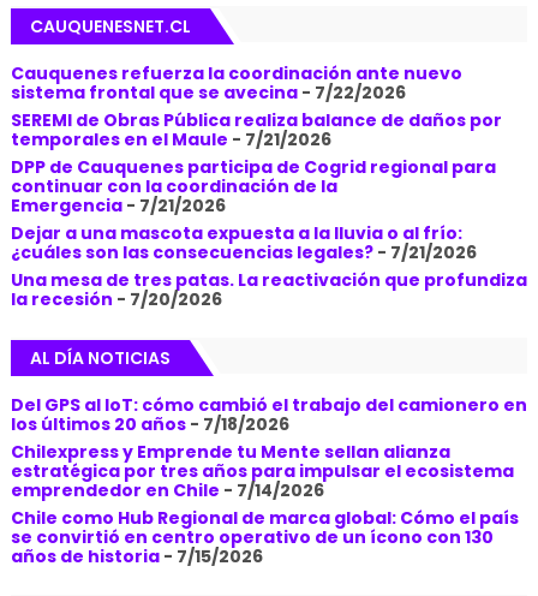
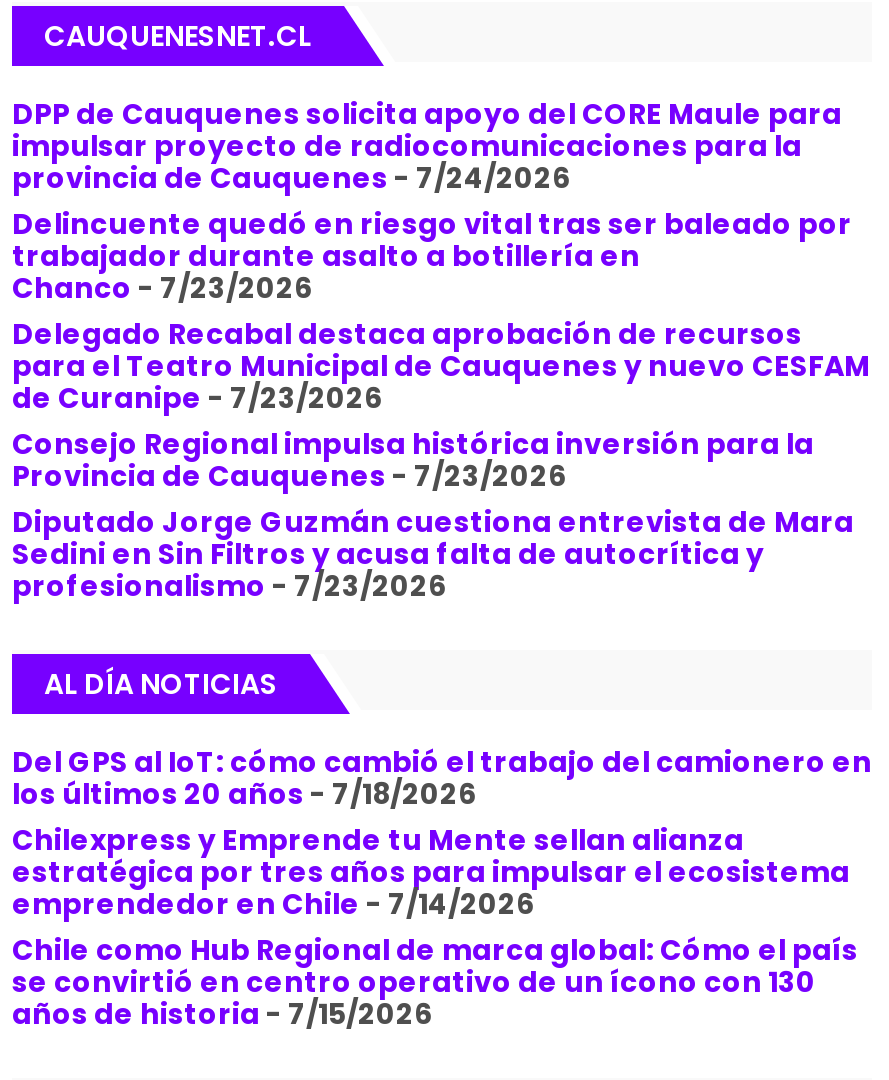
[11,62,527,311] Cauquenes refuerza la coordinación ante nuevo | sistema frontal que se avecina - 7/22/2026 | SEREMI de Obras Pública realiza balance de daños por | temporales en el Maule - 7/21/2026 | DPP de Cauquenes participa de Cogrid regional para | continuar con la coordinación de la | Emergencia - 7/21/2026 | Dejar a una mascota expuesta a la lluvia o al frío: | ¿cuáles son las consecuencias legales? - 7/21/2026 | Una mesa de tres patas. La reactivación que profundiza | la recesión - 7/20/2026 -> [12,94,870,606] DPP de Cauquenes solicita apoyo del CORE Maule para | impulsar proyecto de radiocomunicaciones para la | provincia de Cauquenes - 7/24/2026 | Delincuente quedó en riesgo vital tras ser baleado por | trabajador durante asalto a botillería en | Chanco - 7/23/2026 | Delegado Recabal destaca aprobación de recursos | para el Teatro Municipal de Cauquenes y nuevo CESFAM | de Curanipe - 7/23/2026 | Consejo Regional impulsa histórica inversión para la | Provincia de Cauquenes - 7/23/2026 | Diputado Jorge Guzmán cuestiona entrevista de Mara | Sedini en Sin Filtros y acusa falta de autocrítica y | profesionalismo - 7/23/2026

